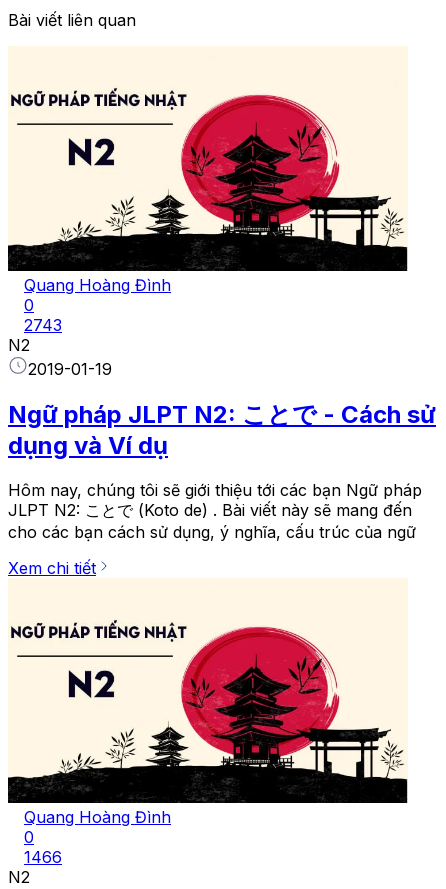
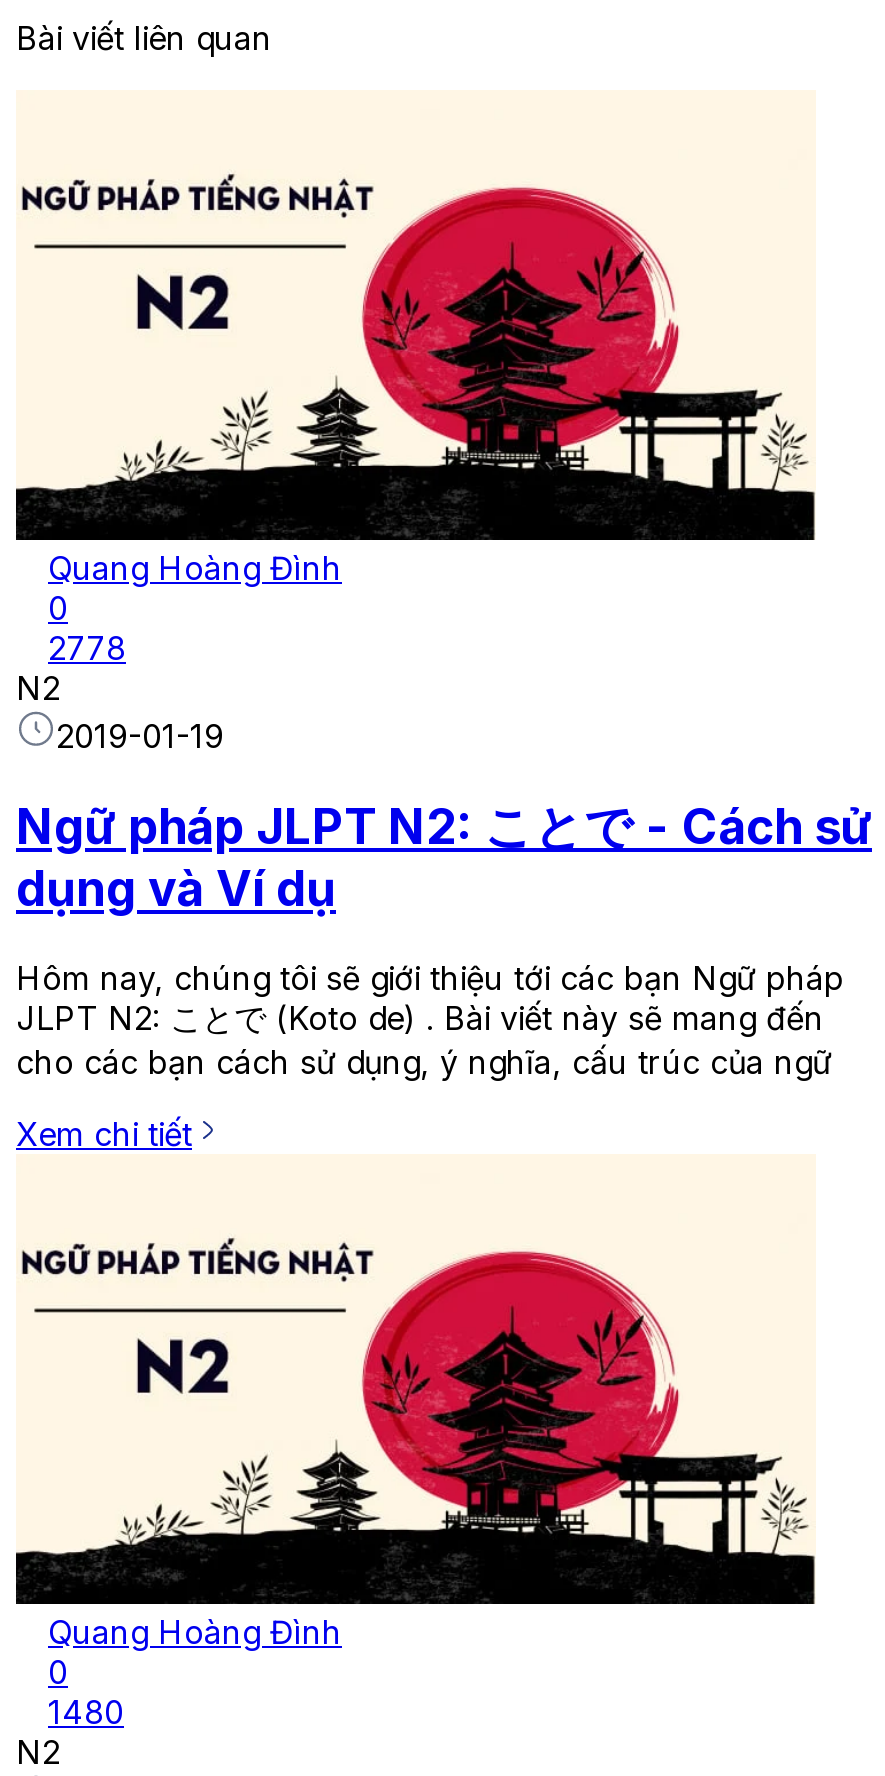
[24,315,62,335] 2743 -> [48,628,126,668] 2778
[24,847,62,867] 1466 -> [48,1692,124,1732] 1480

